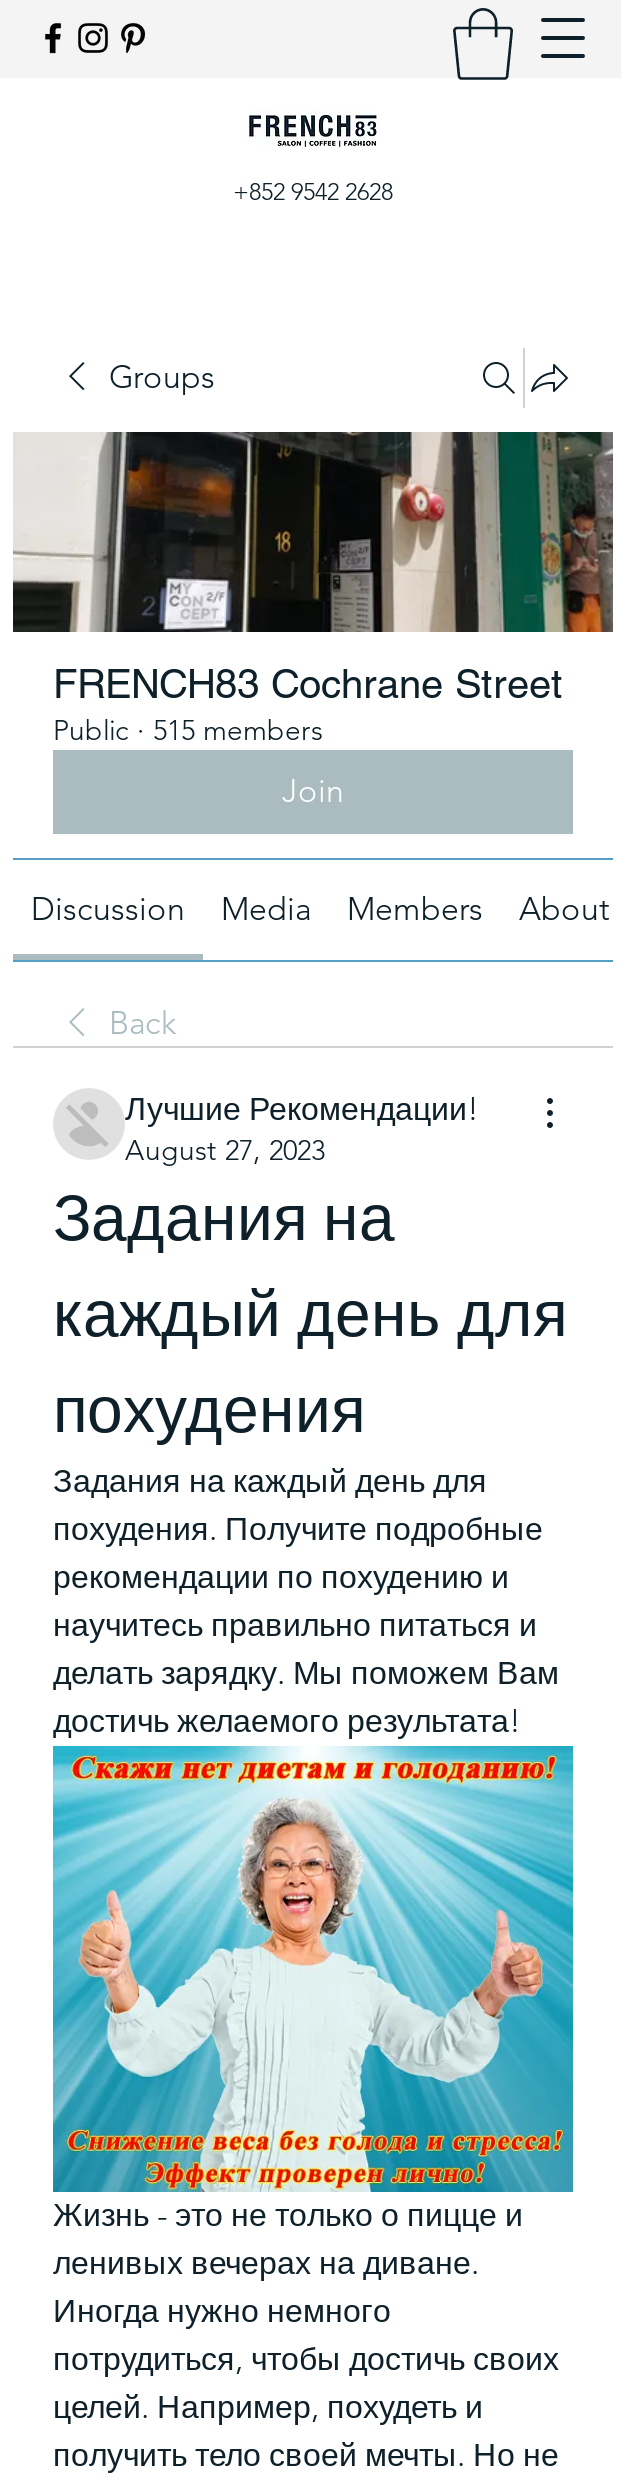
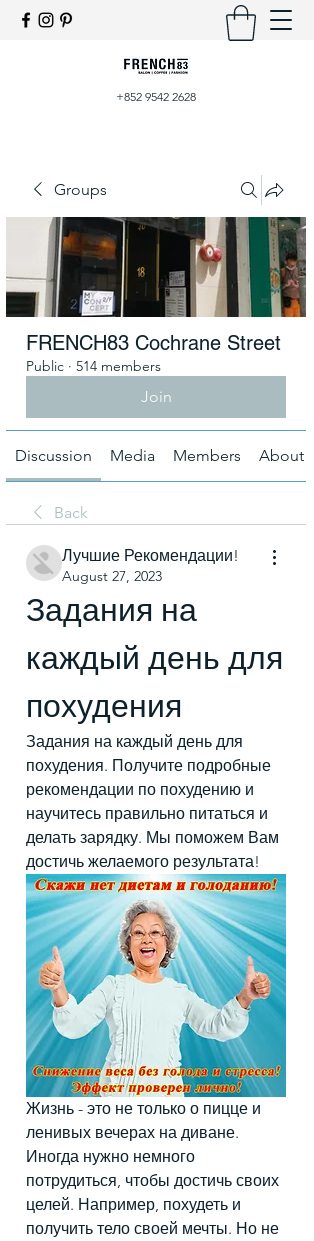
[53,711,323,747] Public · 515 members -> [26,357,161,375] Public · 514 members

